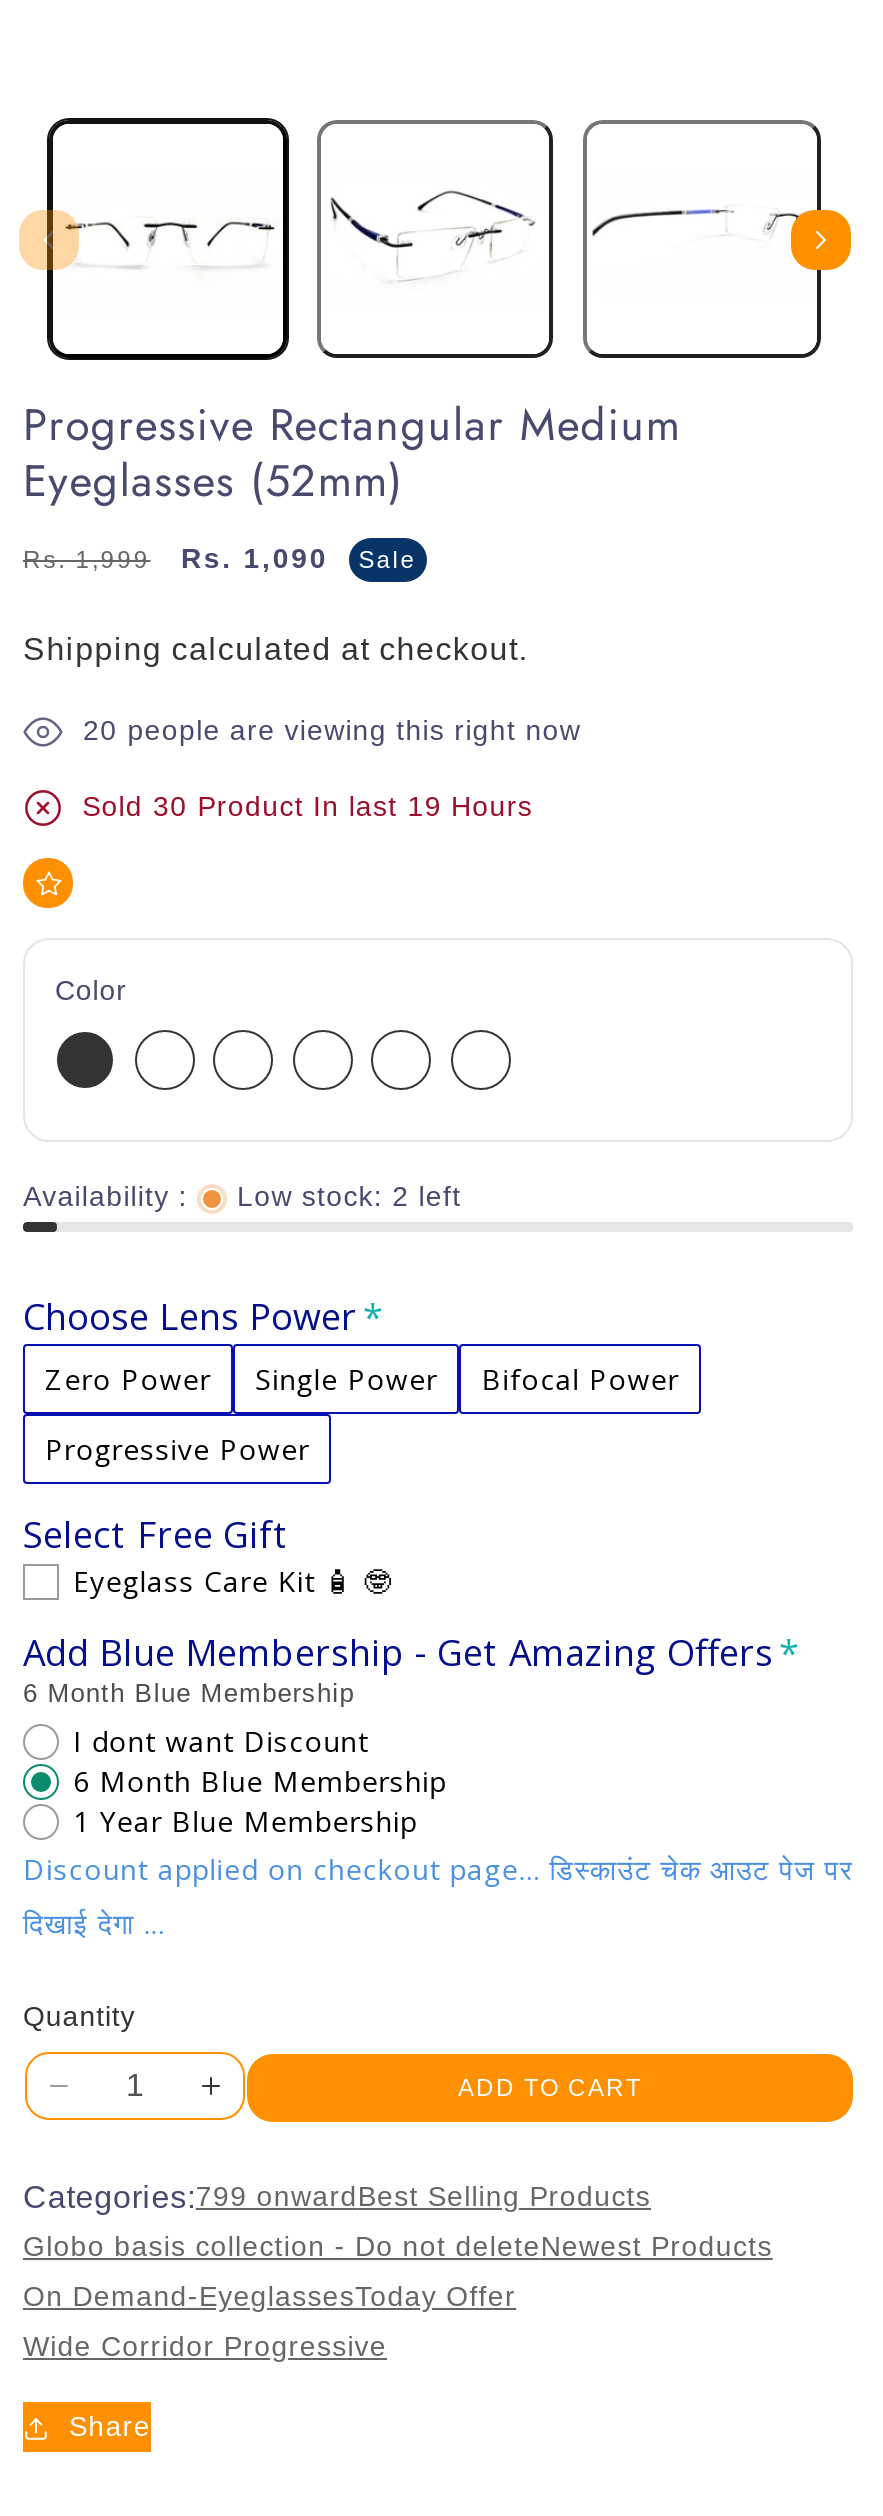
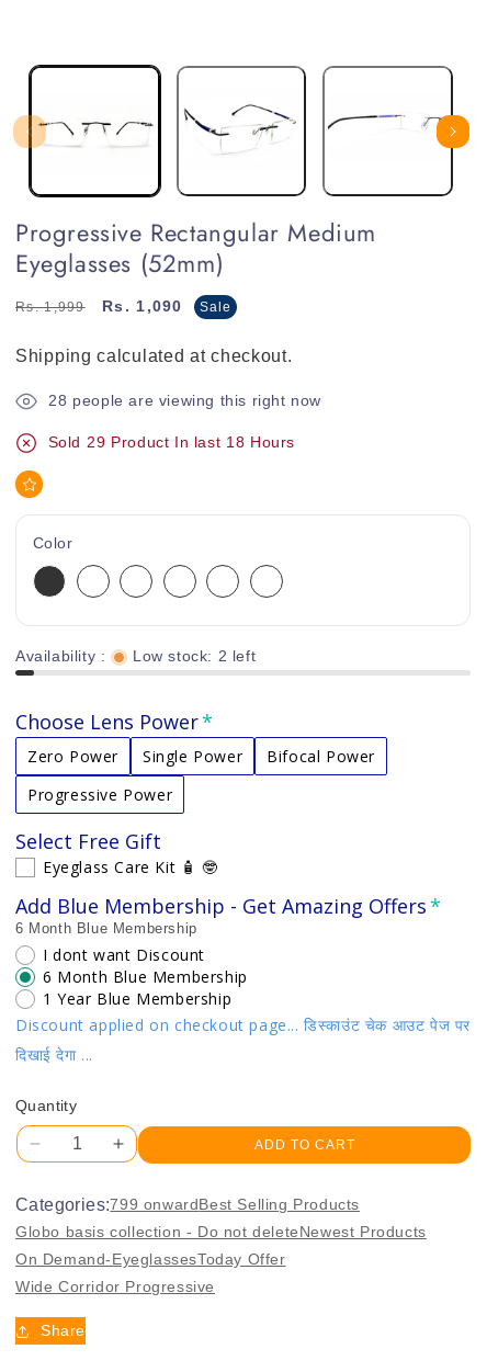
[83,714,581,746] 20 people are viewing this right now -> [48,392,321,409] 28 people are viewing this right now
[82,790,533,822] Sold 30 Product In last 19 Hours -> [48,433,295,451] Sold 29 Product In last 18 Hours

